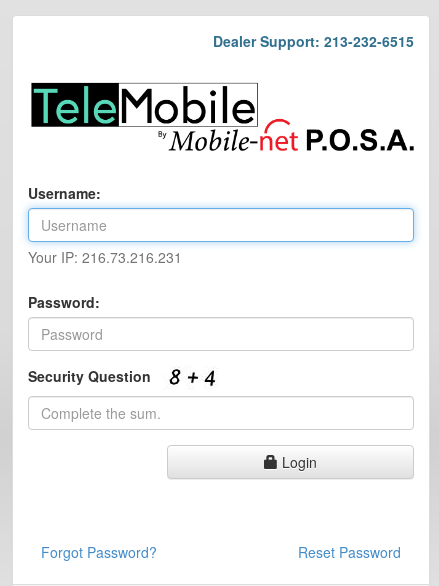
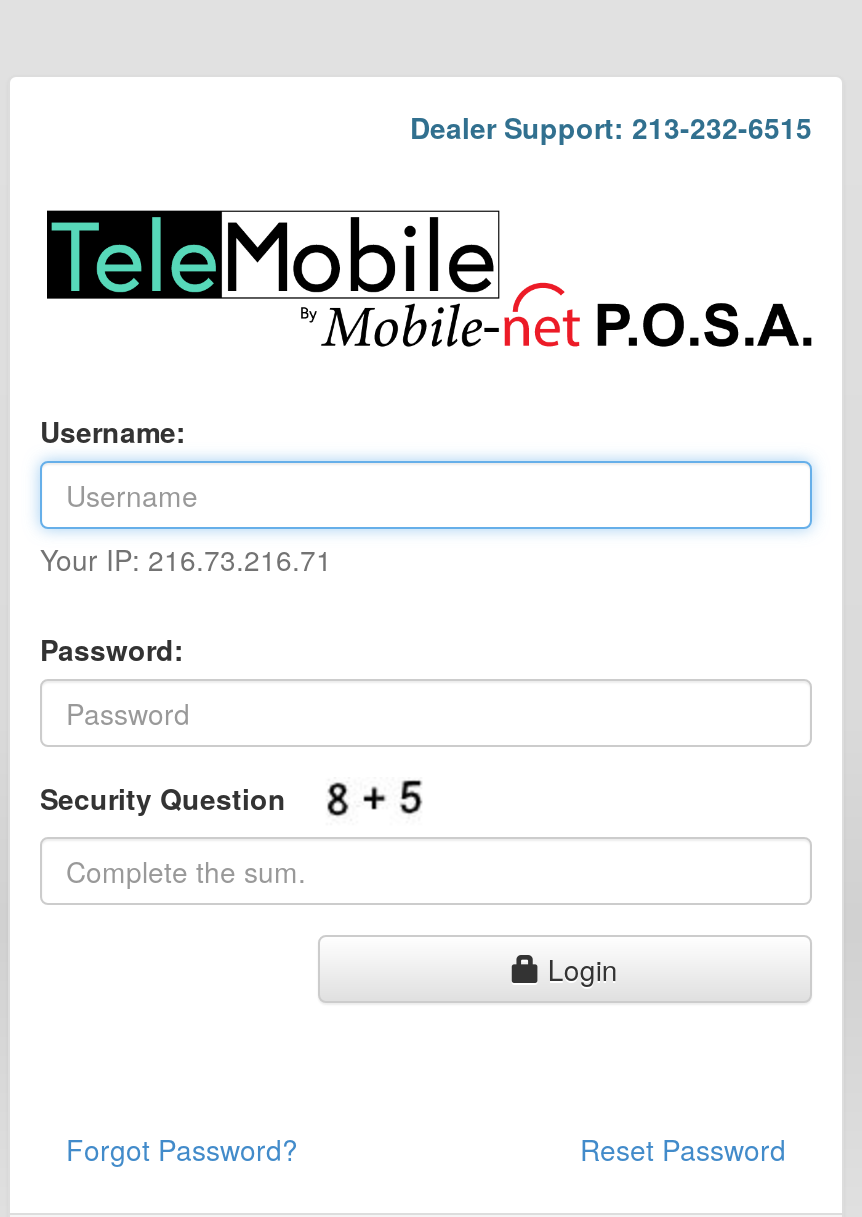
[28,247,182,267] Your IP: 216.73.216.231 -> [40,538,332,578] Your IP: 216.73.216.71

